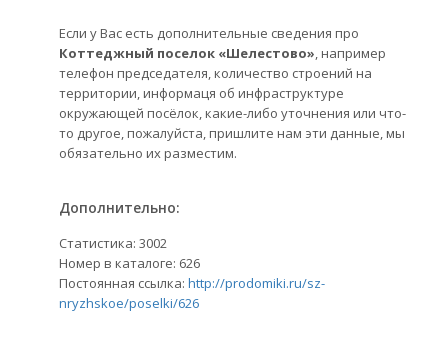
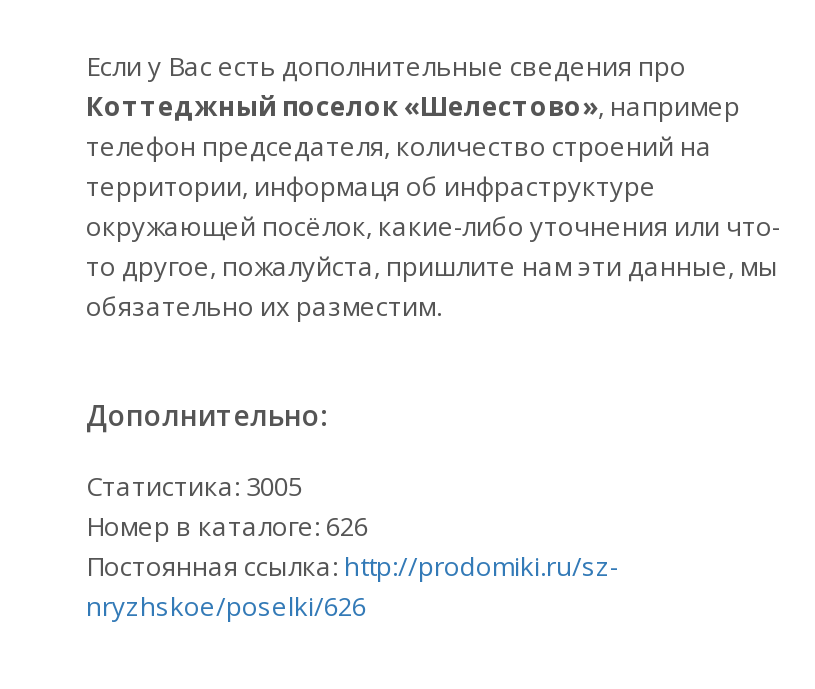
[59,234,167,252] Статистика: 3002 -> [86,468,302,504] Статистика: 3005

